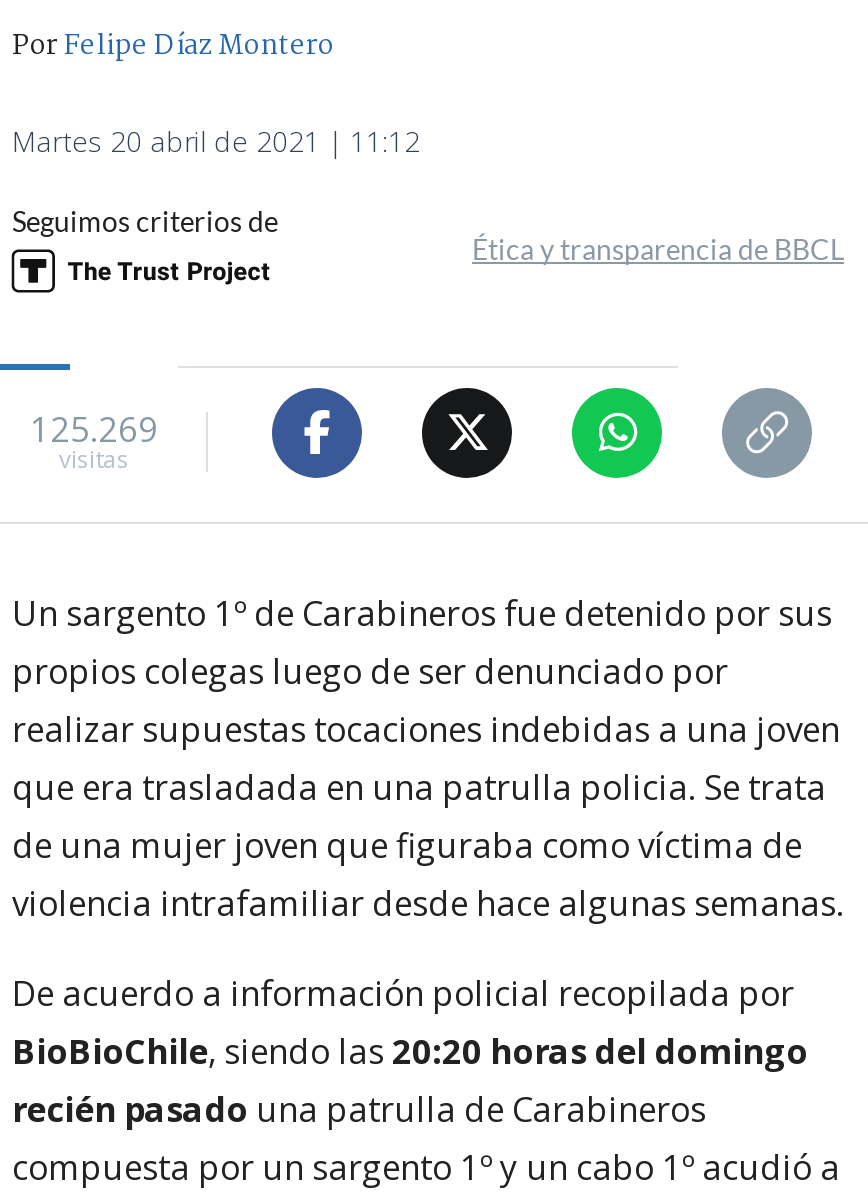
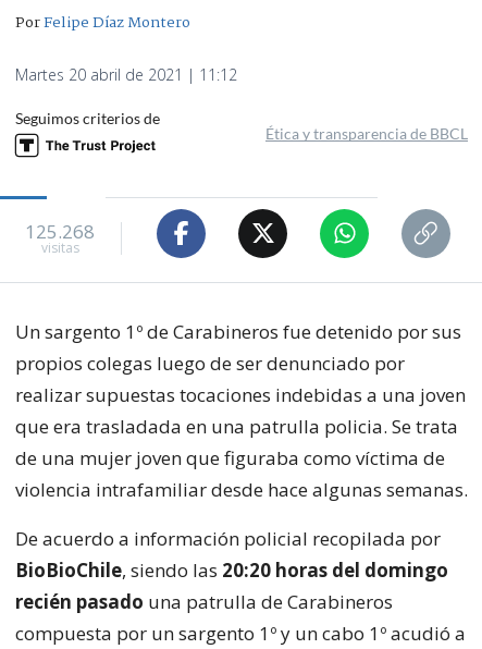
[30,407,158,453] 125.269 -> [25,219,95,244] 125.268

